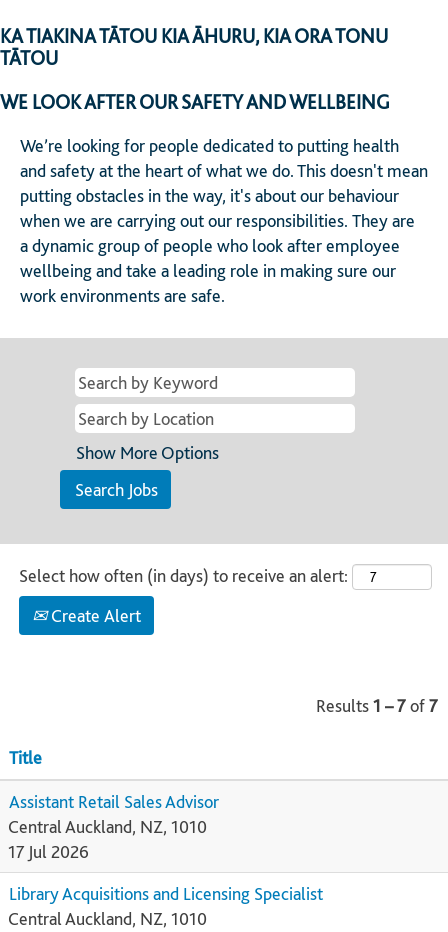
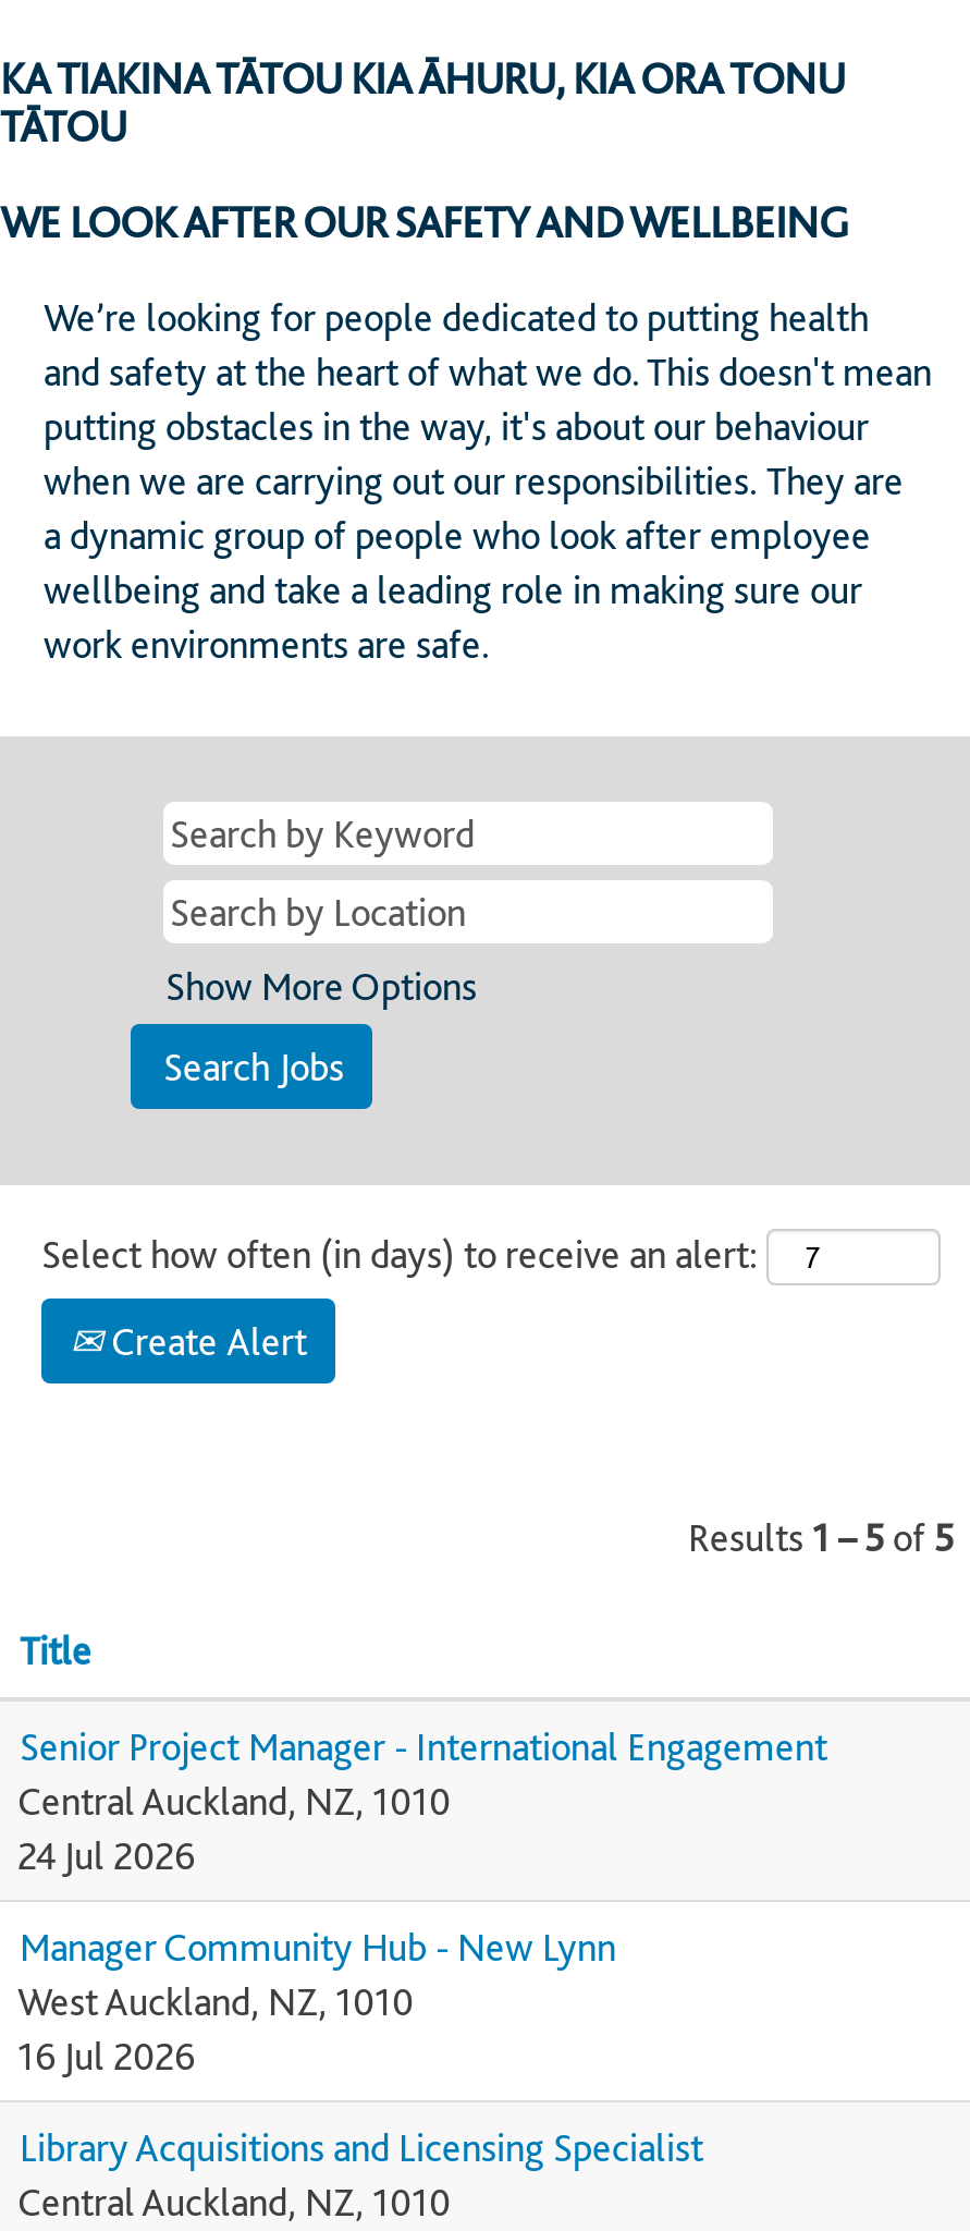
[316,695,438,716] Results 1 – 7 of 7 -> [688,1514,954,1560] Results 1 – 5 of 5
[9,791,219,812] Assistant Retail Sales Advisor -> [20,1723,827,1769] Senior Project Manager - International Engagement
[8,841,89,862] 17 Jul 2026 -> [17,1832,616,2078] 24 Jul 2026 | Manager Community Hub - New Lynn | West Auckland, NZ, 1010 | 16 Jul 2026

